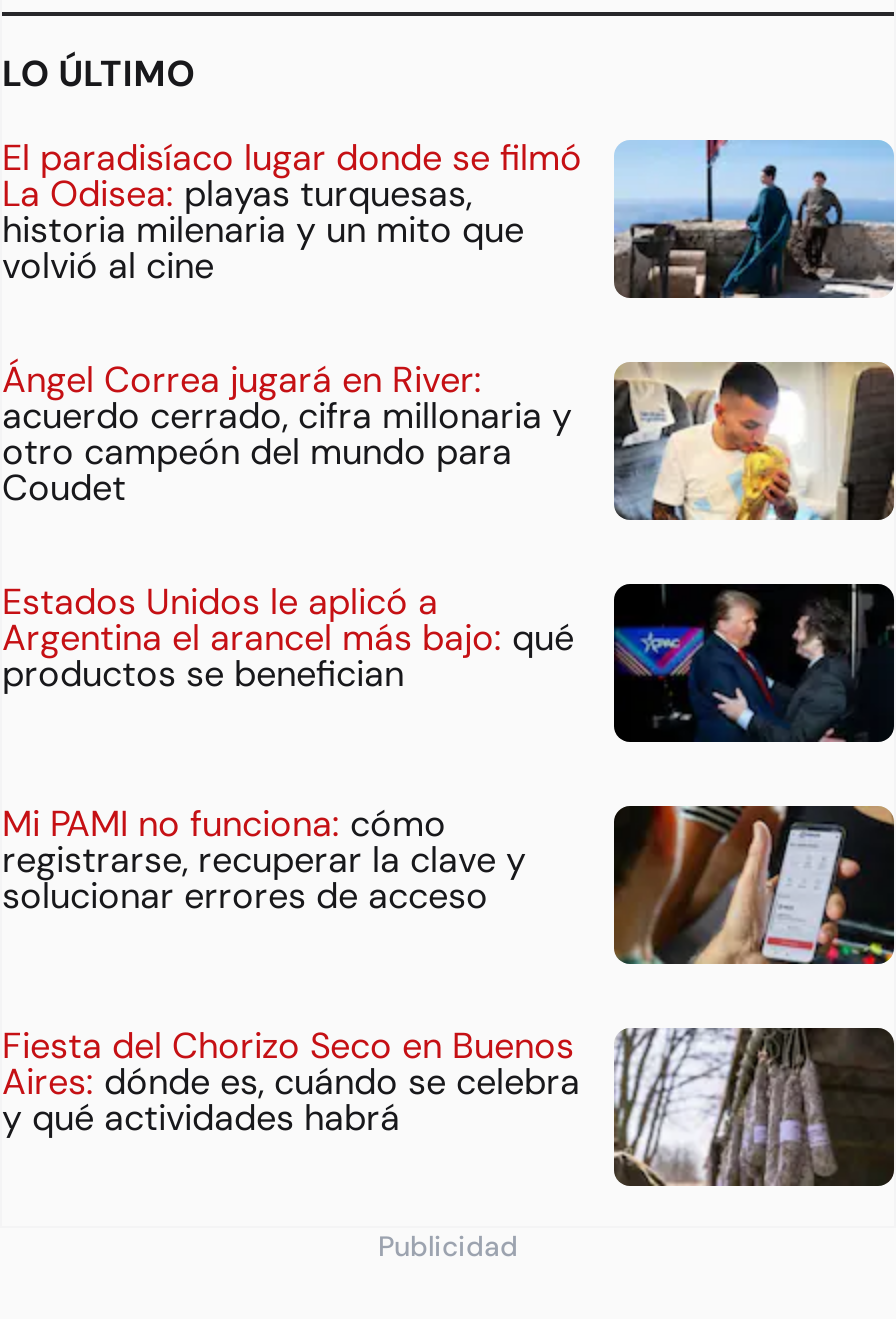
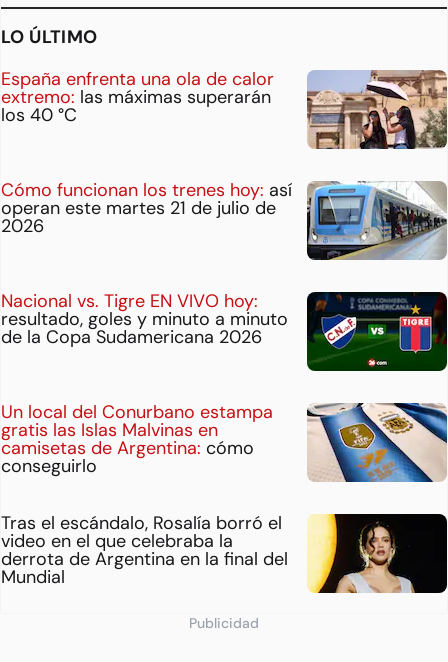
[2,134,890,301] [image] | El paradisíaco lugar donde se filmó | La Odisea: playas turquesas, | historia milenaria y un mito que | volvió al cine -> [1,67,445,150] [image] | España enfrenta una ola de calor | extremo: las máximas superarán | los 40 °C
[2,356,890,523] [image] | Ángel Correa jugará en River: | acuerdo cerrado, cifra millonaria y | otro campeón del mundo para | Coudet -> [1,178,445,260] [image] | Cómo funcionan los trenes hoy: así | operan este martes 21 de julio de | 2026
[2,578,890,745] [image] | Estados Unidos le aplicó a | Argentina el arancel más bajo: qué | productos se benefician -> [1,289,445,372] [image] | Nacional vs. Tigre EN VIVO hoy: | resultado, goles y minuto a minuto | de la Copa Sudamericana 2026
[2,800,526,920] Mi PAMI no funciona: cómo | registrarse, recuperar la clave y | solucionar errores de acceso -> [1,400,273,478] Un local del Conurbano estampa | gratis las Islas Malvinas en | camisetas de Argentina: cómo | conseguirlo
[612,803,890,965] [image] -> [307,402,445,483] [image]
[2,1022,890,1189] [image] | Fiesta del Chorizo Seco en Buenos | Aires: dónde es, cuándo se celebra | y qué actividades habrá -> [1,511,445,594] [image] | Tras el escándalo, Rosalía borró el | video en el que celebraba la | derrota de Argentina en la final del | Mundial

